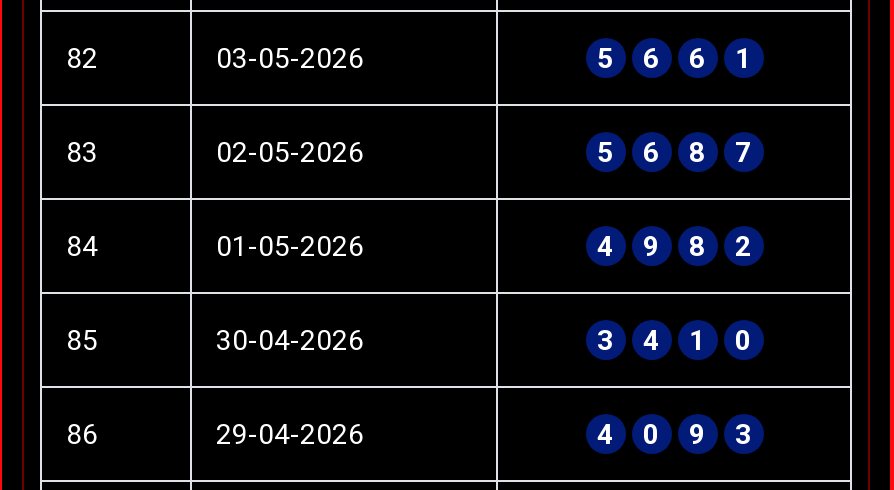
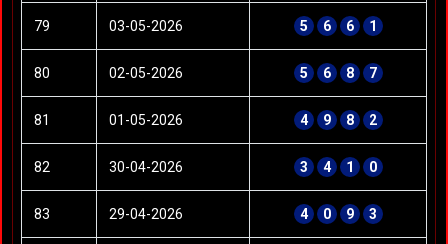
[66,42,98,74] 82 -> [34,18,50,34] 79
[66,136,98,168] 83 -> [34,65,50,81] 80
[66,230,98,262] 84 -> [34,112,50,128] 81
[66,324,98,356] 85 -> [34,159,50,175] 82
[66,418,98,450] 86 -> [34,206,50,222] 83

